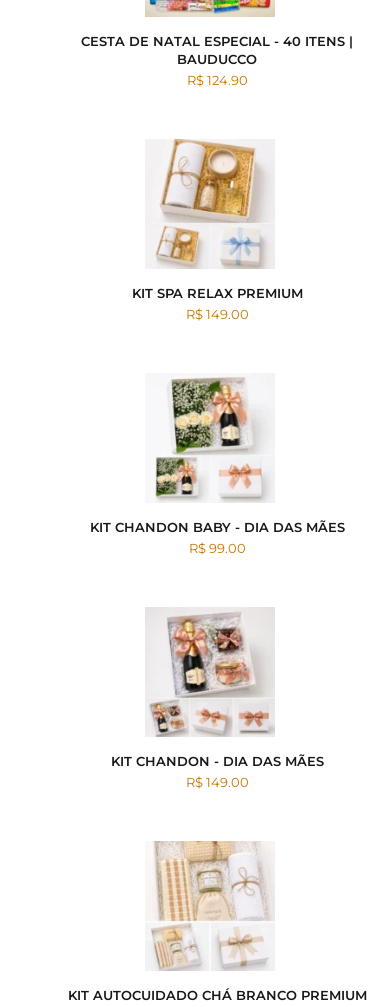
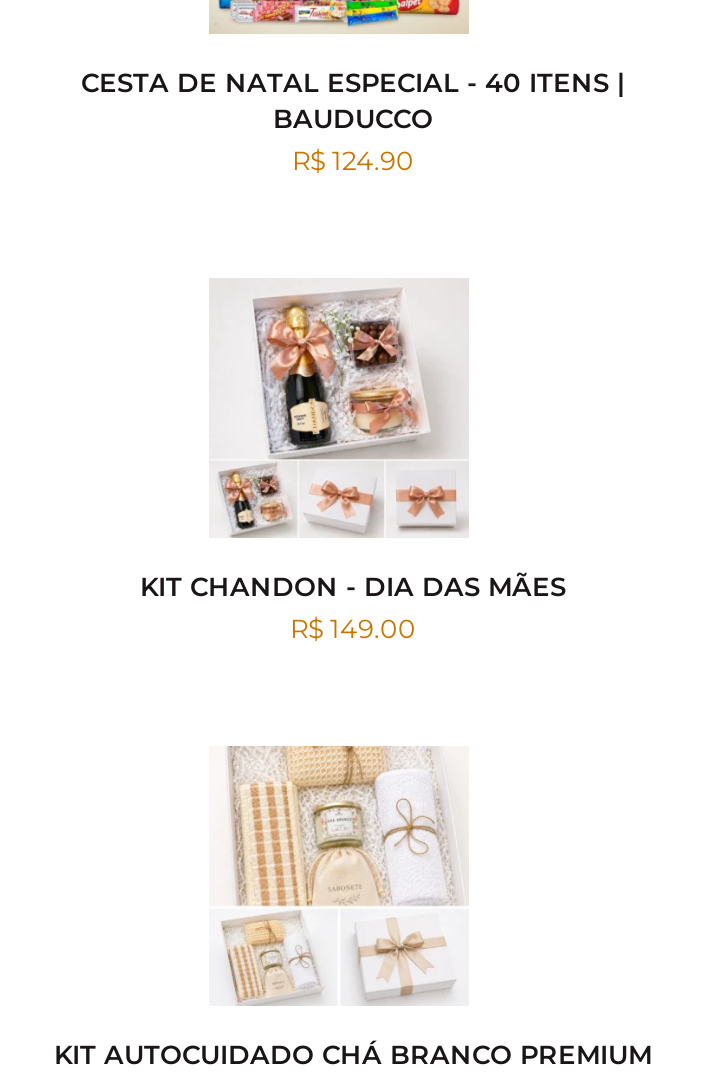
[131,139,302,322] [image] | KIT SPA RELAX PREMIUM | R$ 149.00 -> none
[89,373,344,556] [image] | KIT CHANDON BABY - DIA DAS MÃES | R$ 99.00 -> none

